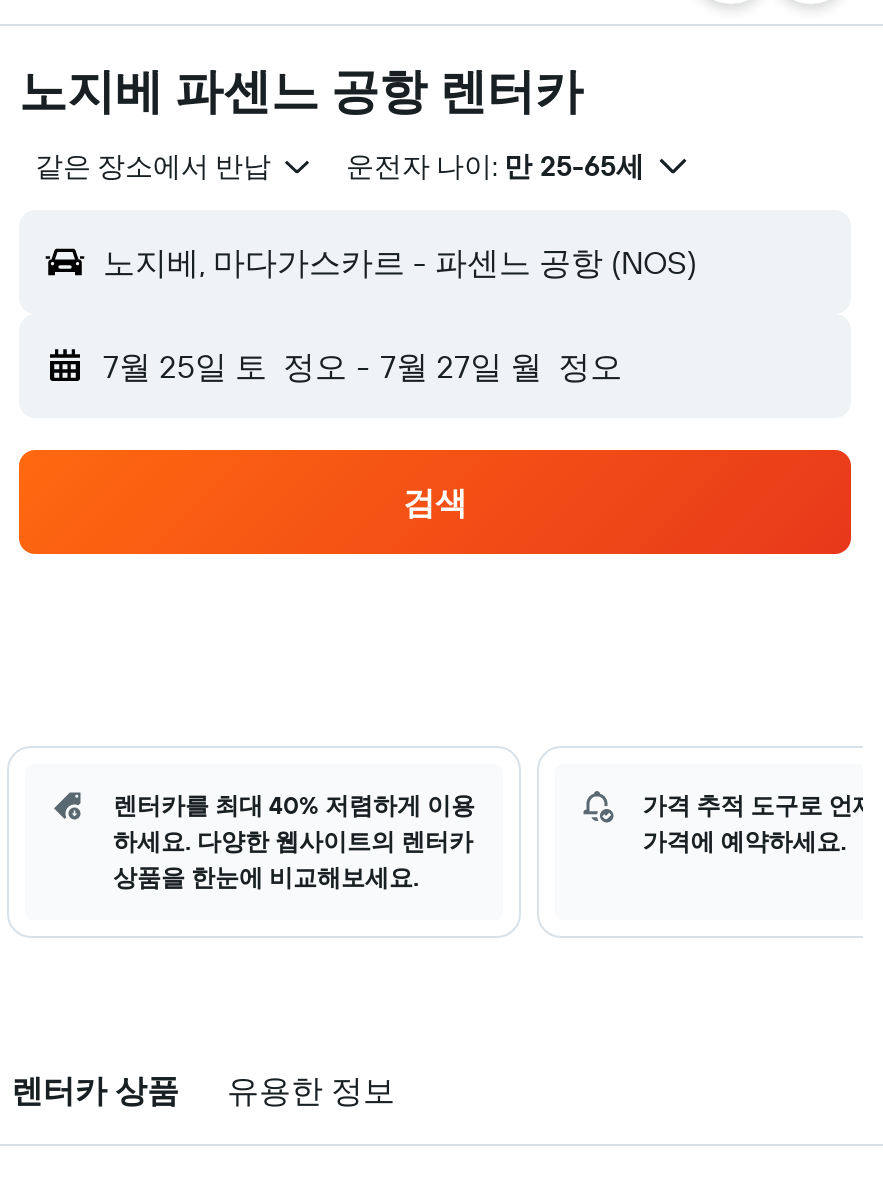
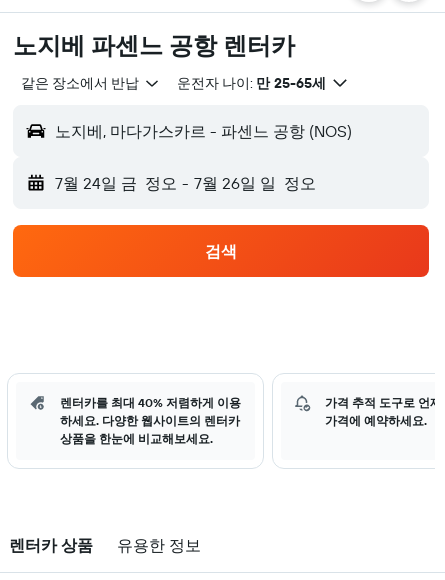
[103,346,622,386] 7월 25일 토 정오 - 7월 27일 월 정오 -> [55,173,316,193] 7월 24일 금 정오 - 7월 26일 일 정오

